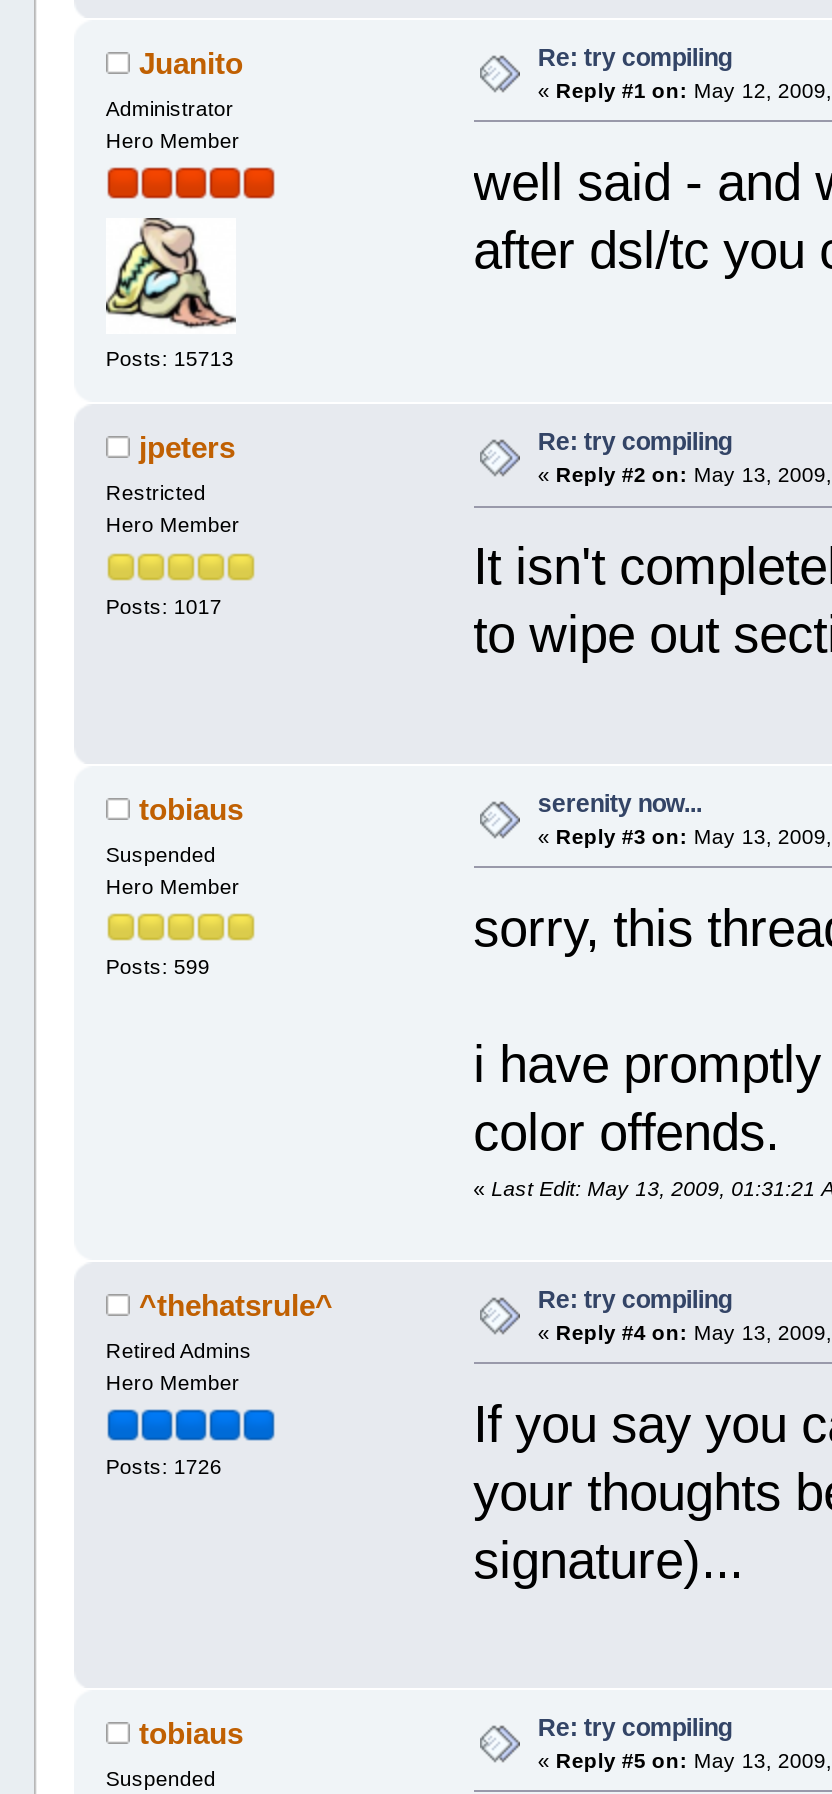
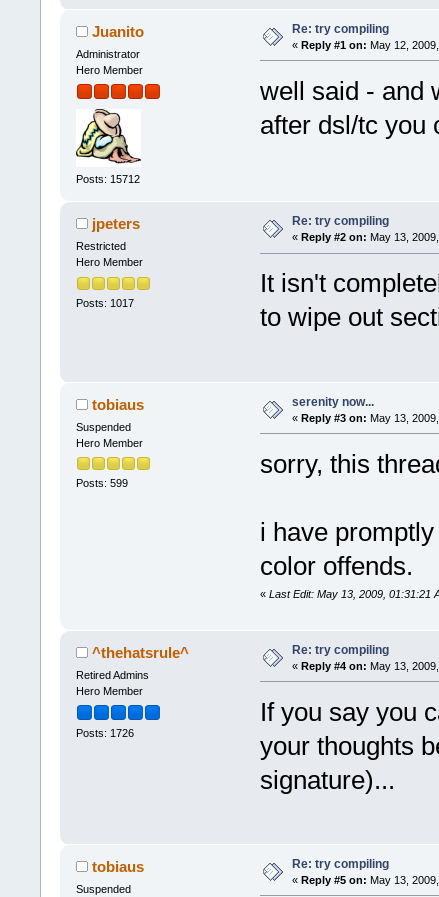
[106,346,234,370] Posts: 15713 -> [76,173,140,185] Posts: 15712

